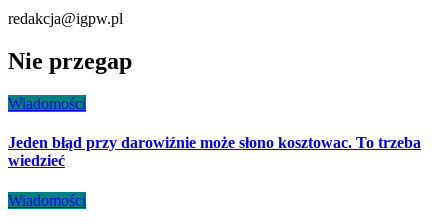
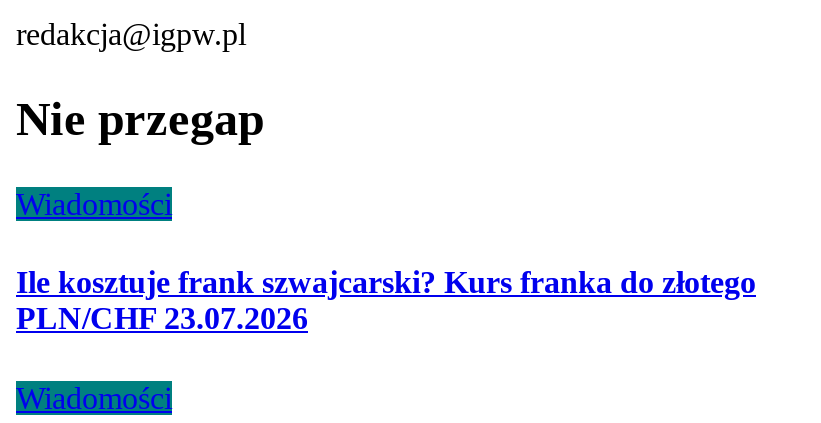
[8,134,421,169] Jeden błąd przy darowiźnie może słono kosztowac. To trzeba | wiedzieć -> [16,266,756,336] Ile kosztuje frank szwajcarski? Kurs franka do złotego | PLN/CHF 23.07.2026

